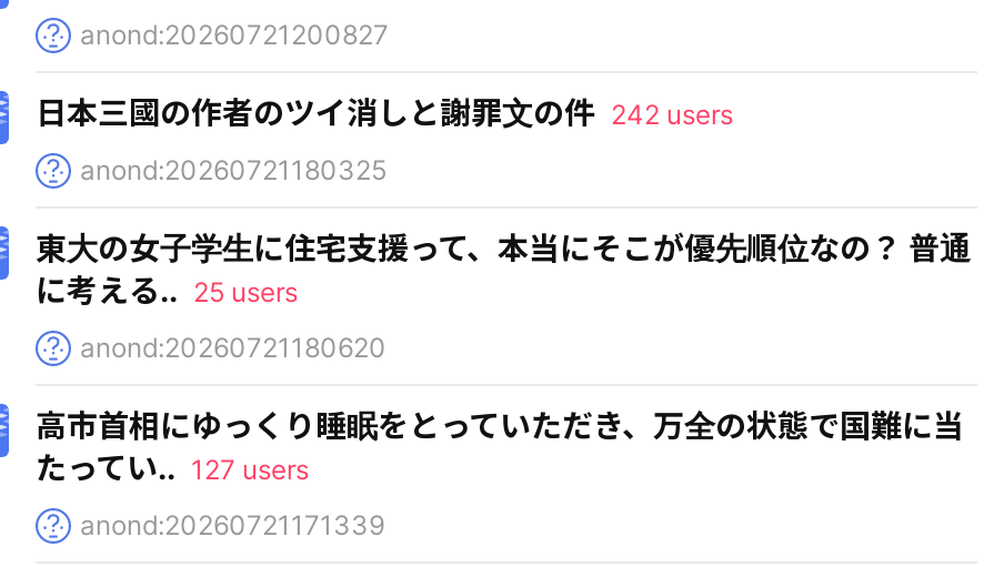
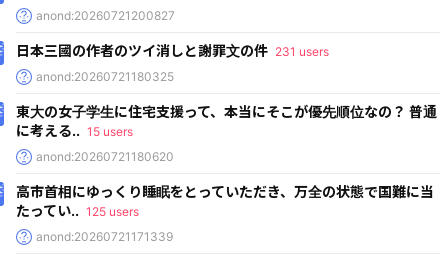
[36,93,733,131] 日本三國の作者のツイ消しと謝罪文の件 242 users -> [16,42,329,59] 日本三國の作者のツイ消しと謝罪文の件 231 users
[36,271,298,308] に考える.. 25 users -> [16,122,133,139] に考える.. 15 users
[36,448,309,486] たってい.. 127 users -> [16,202,139,219] たってい.. 125 users

